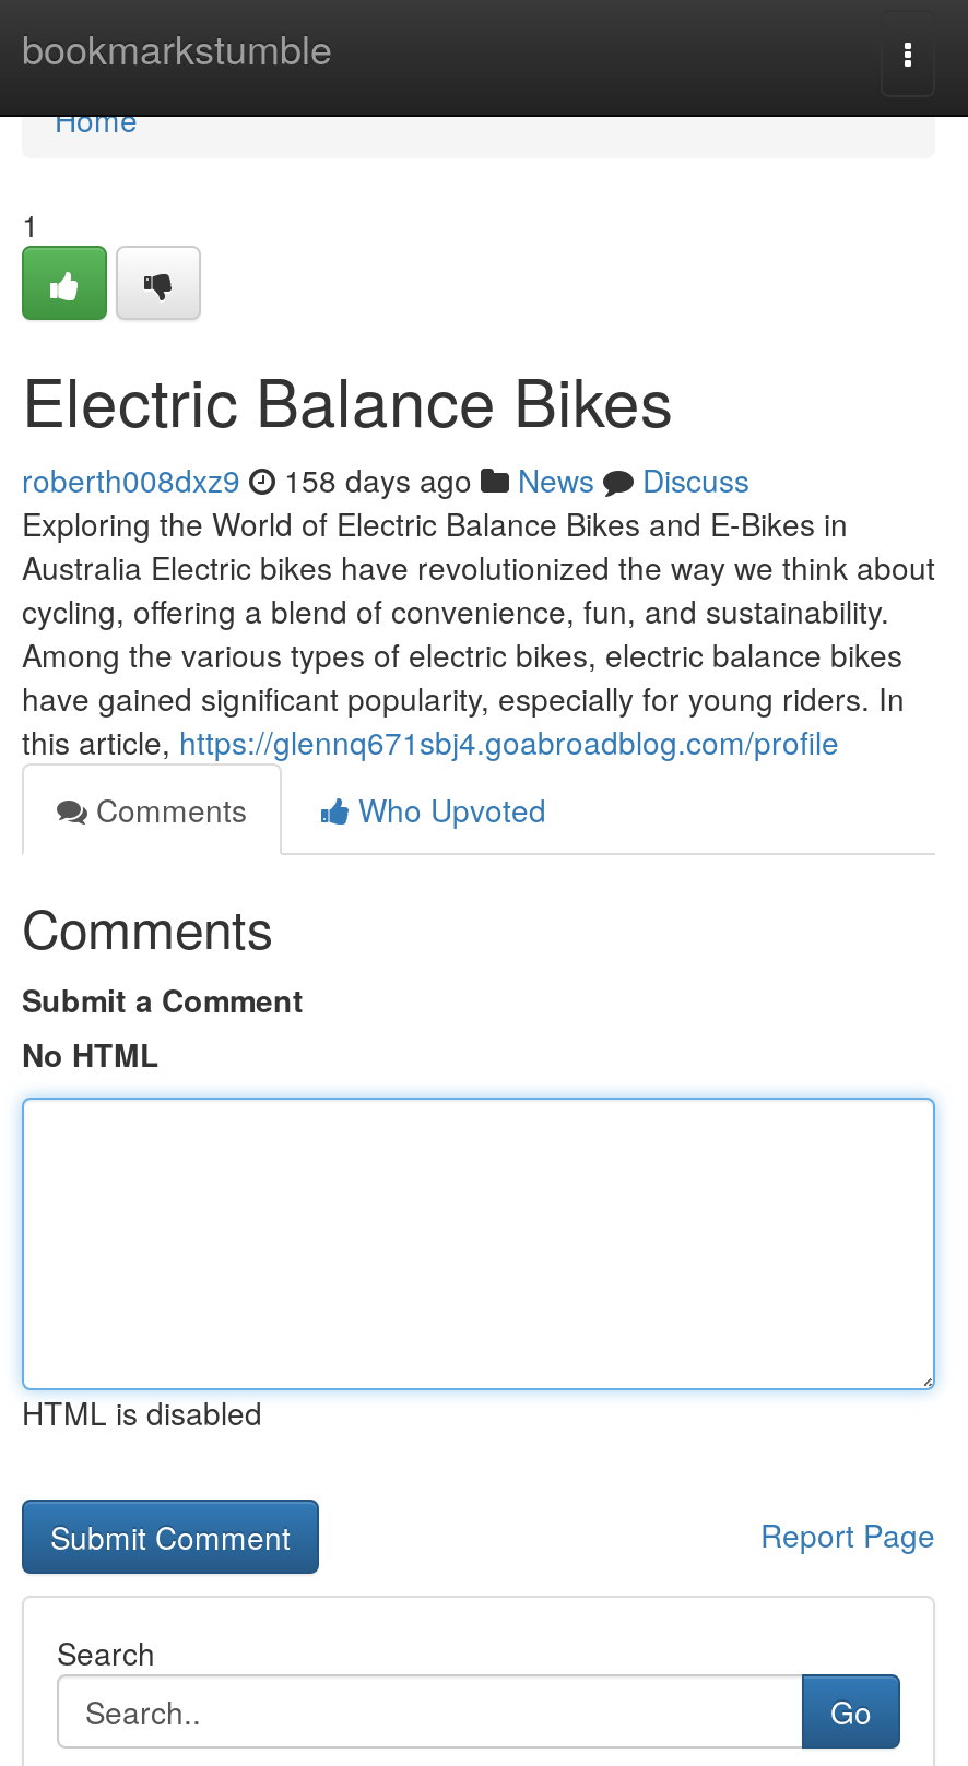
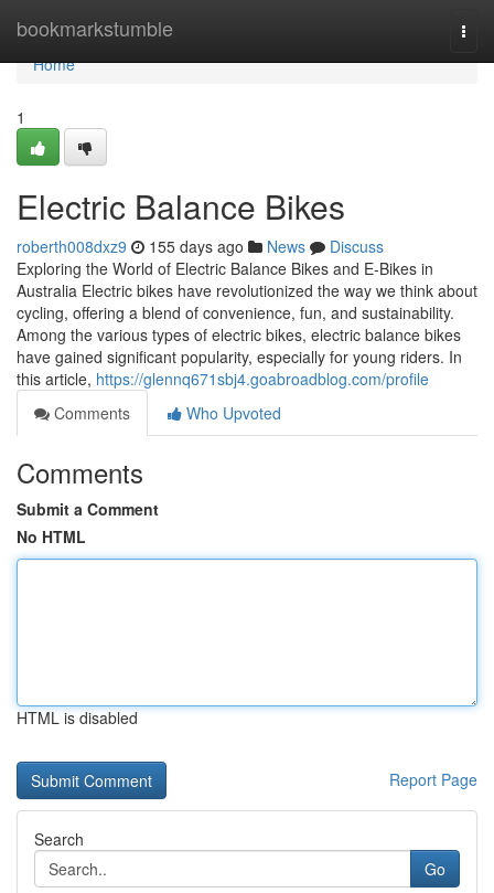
[22,458,749,501] roberth008dxz9 158 days ago News Discuss -> [17,235,384,257] roberth008dxz9 155 days ago News Discuss

